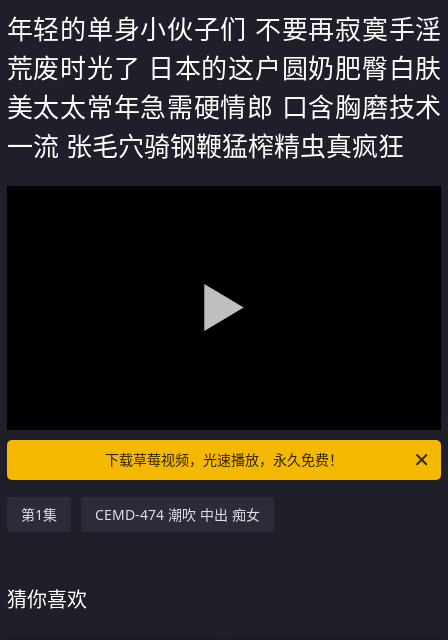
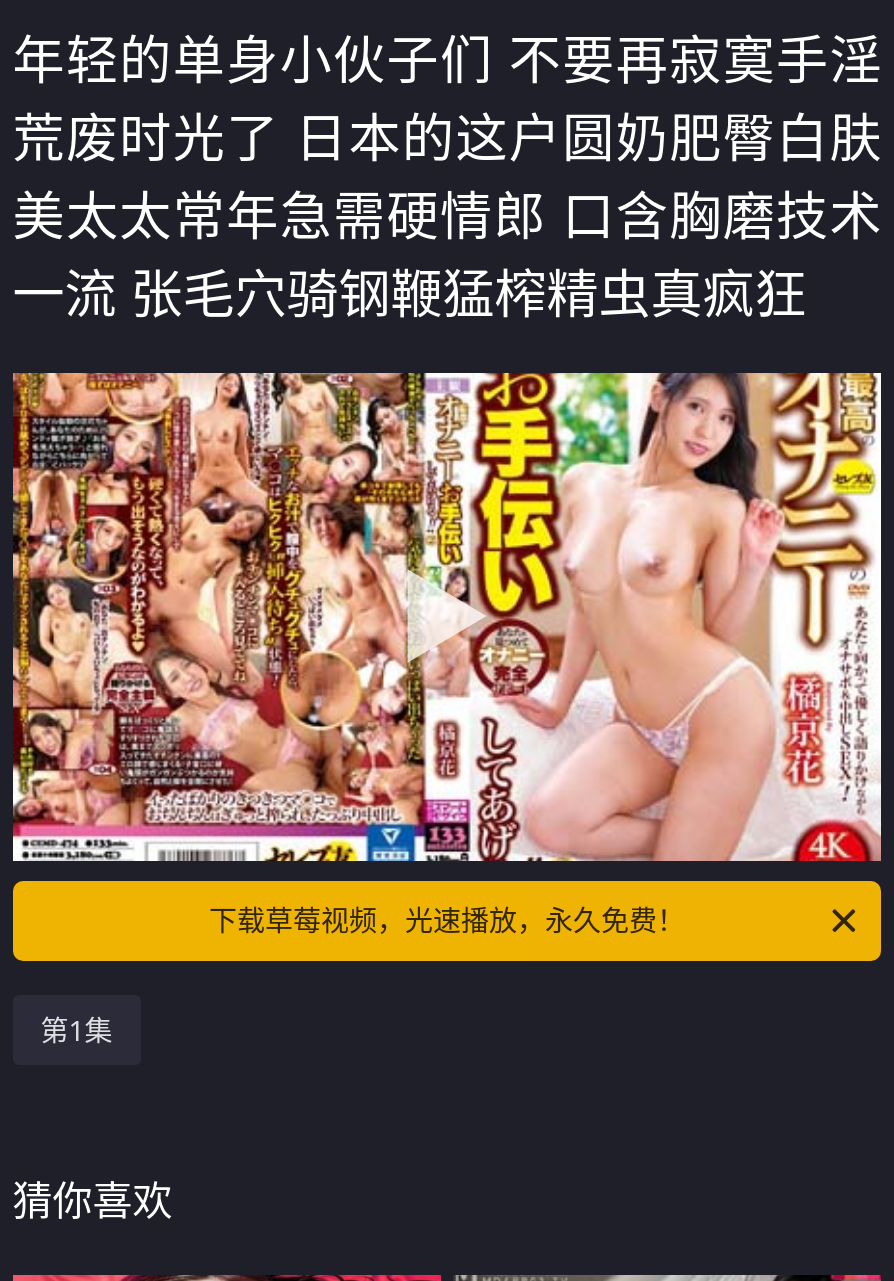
none -> [11,371,883,863] [image]
[95,505,260,524] CEMD-474 潮吹 中出 痴女 -> none

